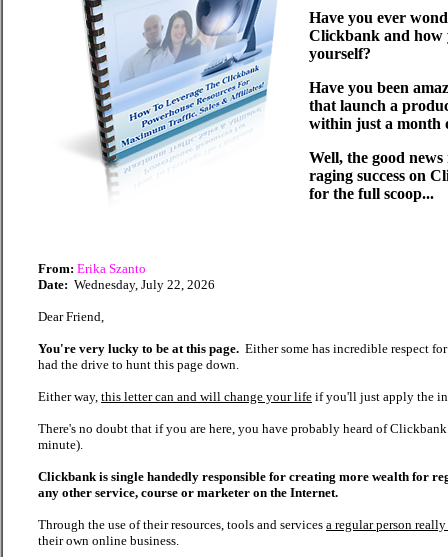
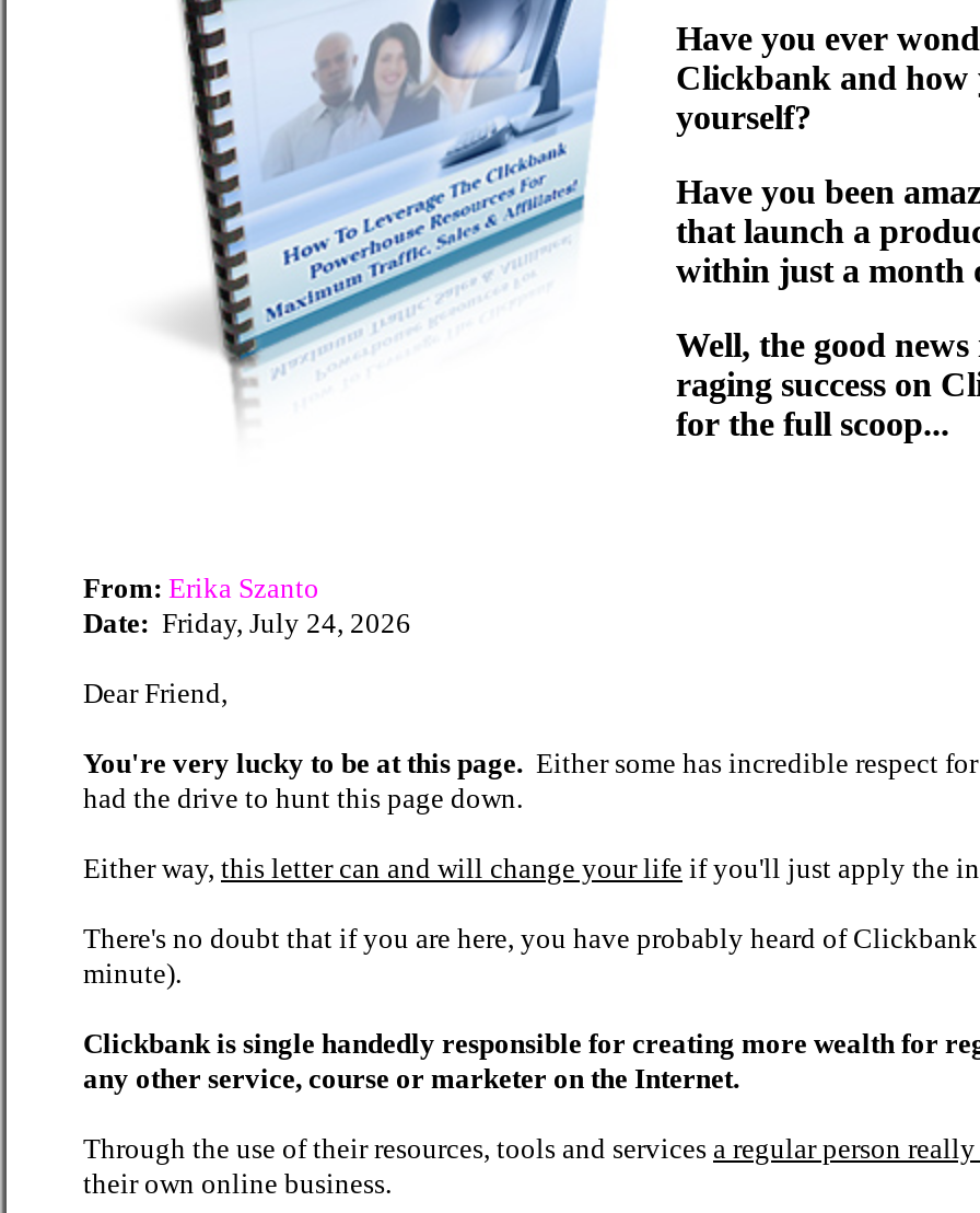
[38,277,215,292] Date: Wednesday, July 22, 2026 -> [83,607,411,640] Date: Friday, July 24, 2026

